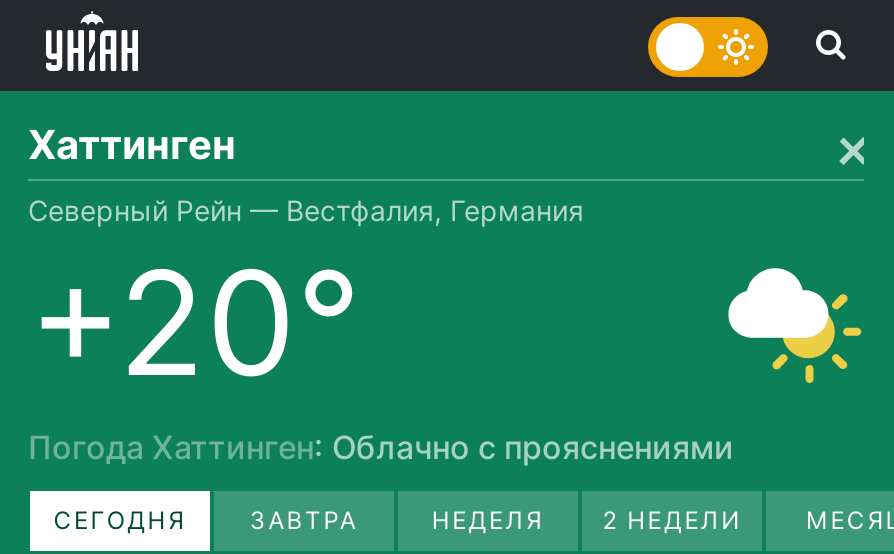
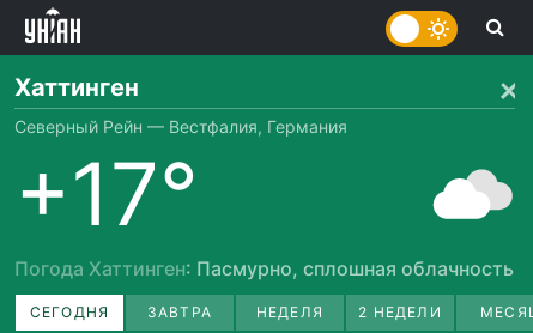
[28,235,362,409] +20° -> [14,141,199,246] +17°
[28,265,862,467] [image] | Погода Хаттинген: Облачно с прояснениями -> [14,161,514,280] [image] | Погода Хаттинген: Пасмурно, сплошная облачность

